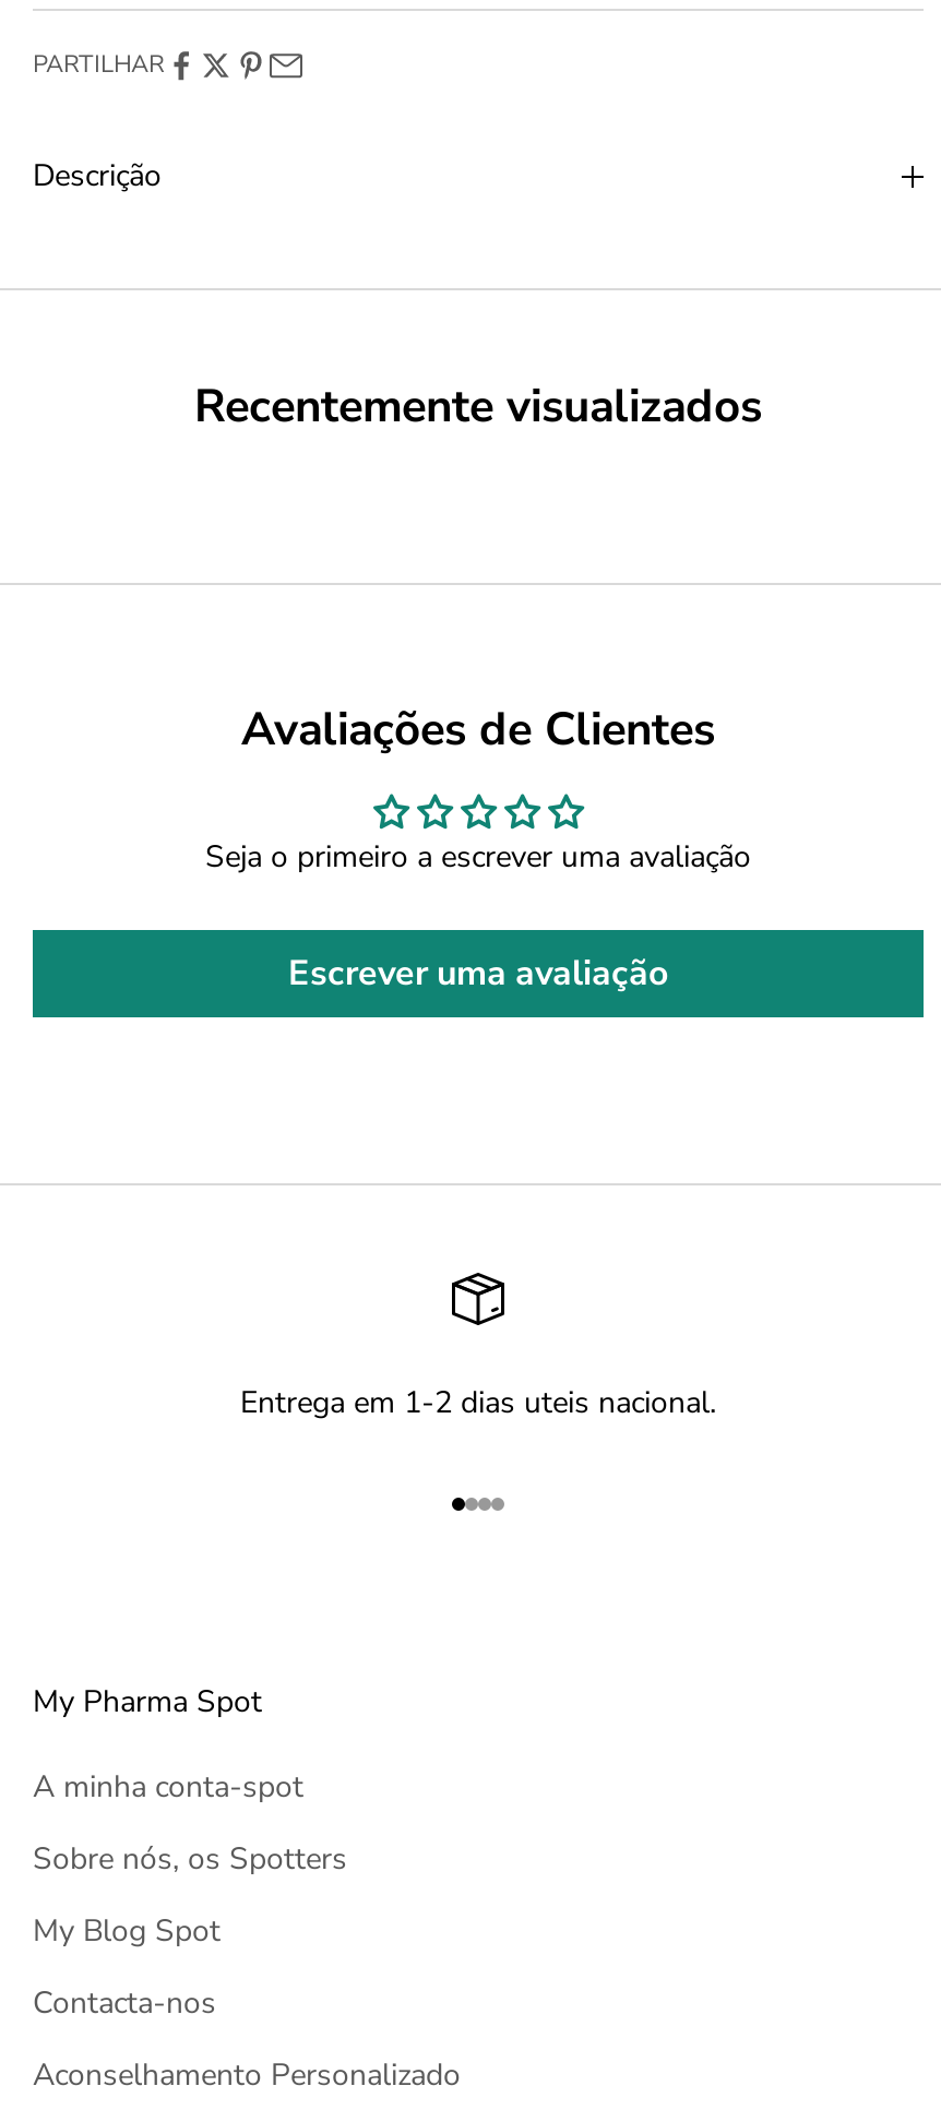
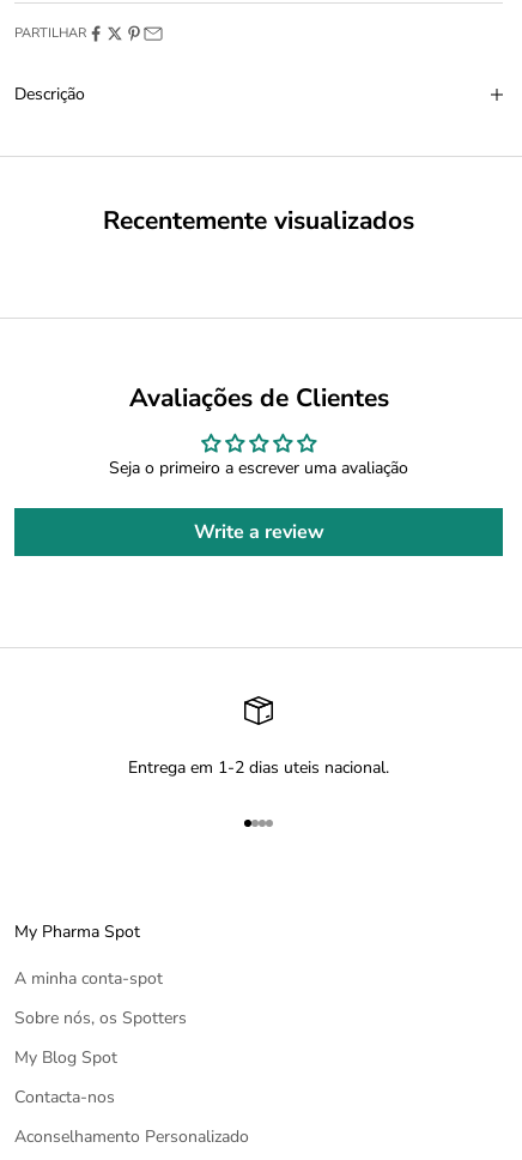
[288,950,668,998] Escrever uma avaliação -> [193,519,324,545] Write a review

